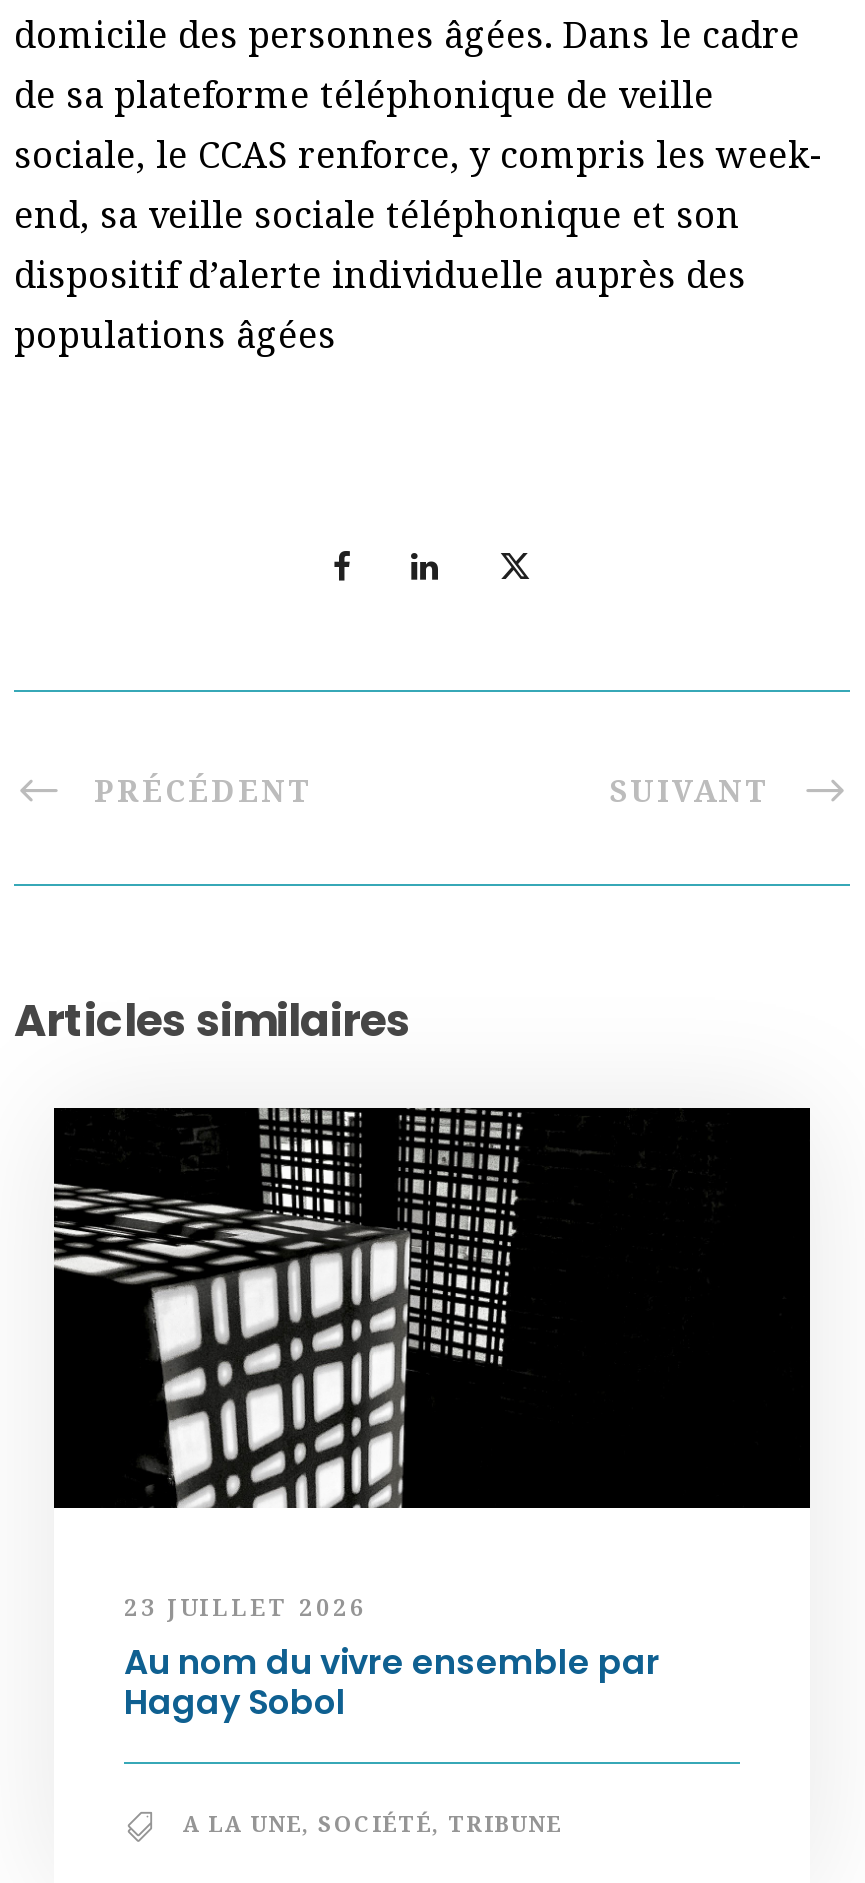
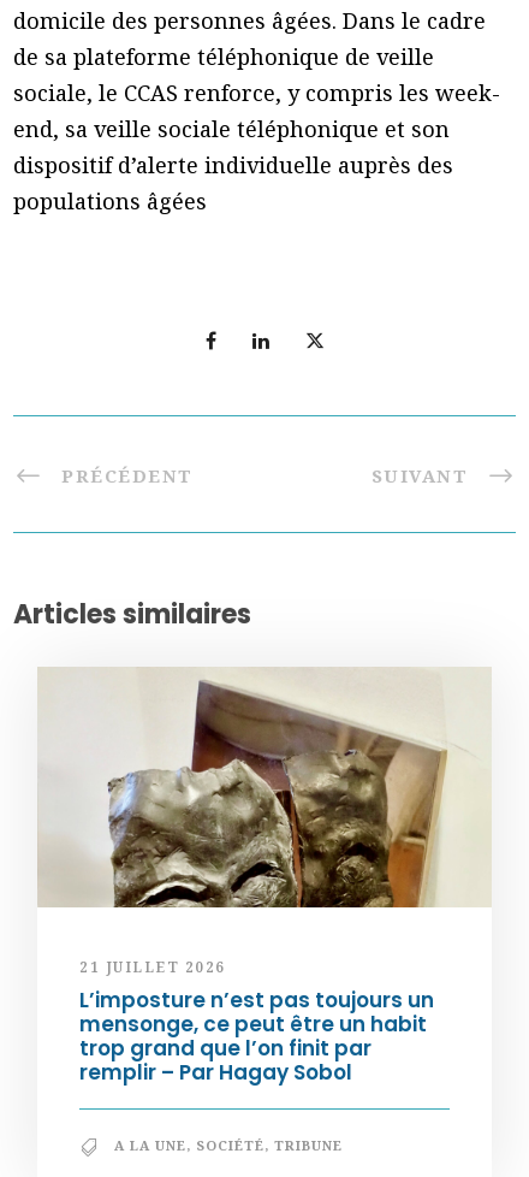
[52,1106,812,1510] [image] -> [37,667,492,909] [image]
[124,1590,660,1726] 23 JUILLET 2026 | Au nom du vivre ensemble par | Hagay Sobol -> [79,957,434,1087] 21 JUILLET 2026 | L’imposture n’est pas toujours un | mensonge, ce peut être un habit | trop grand que l’on finit par | remplir – Par Hagay Sobol

